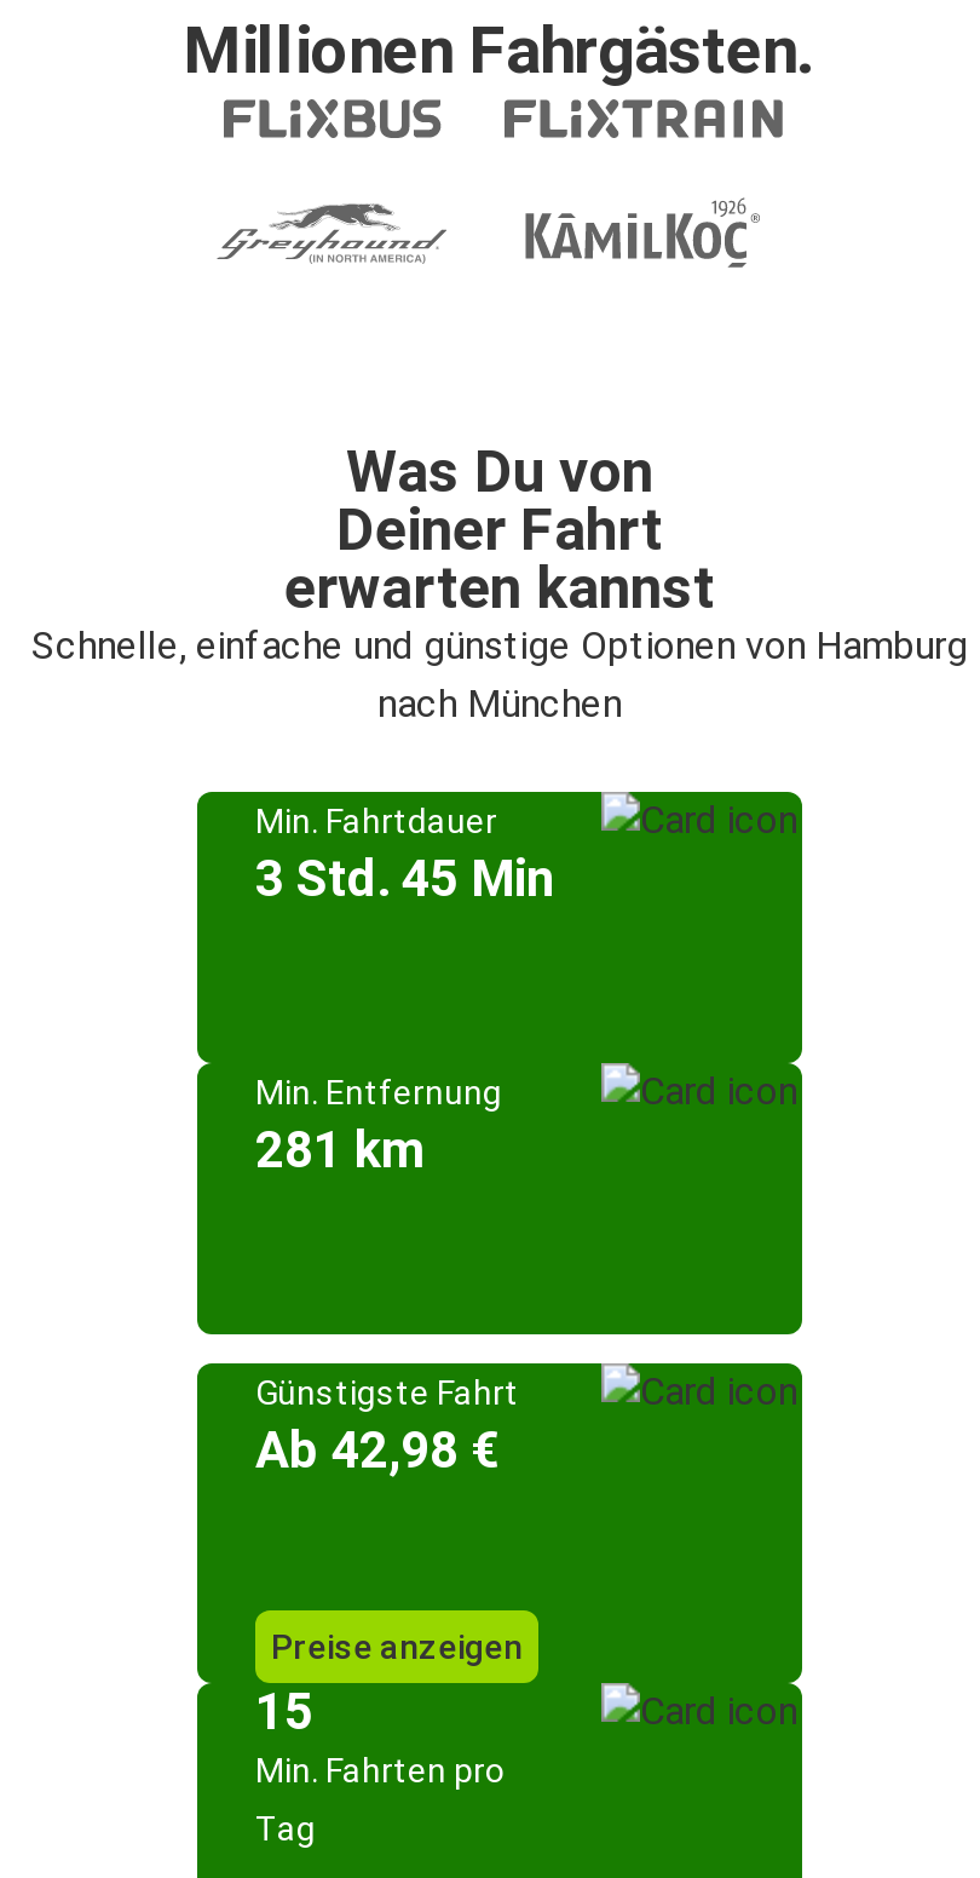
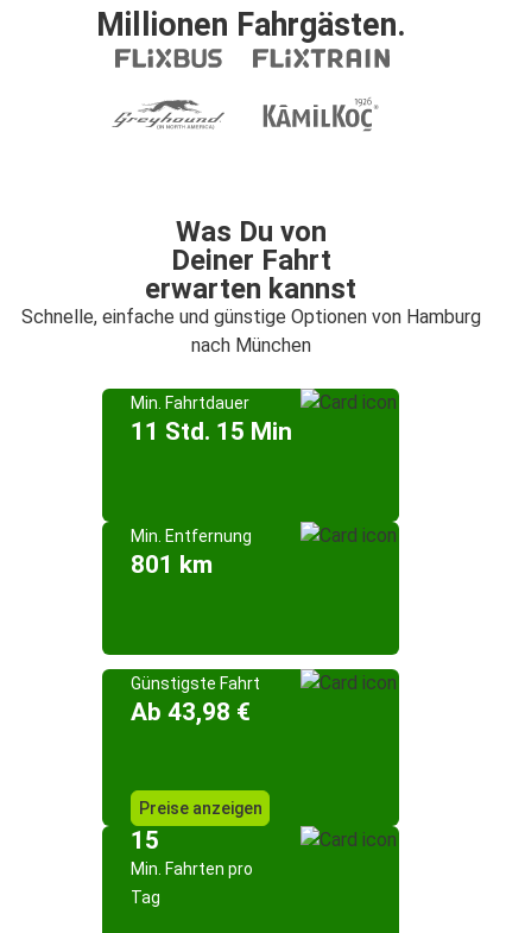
[255,850,555,908] 3 Std. 45 Min -> [131,417,292,446] 11 Std. 15 Min
[255,1121,422,1179] 281 km -> [131,550,213,579] 801 km
[255,1422,500,1480] Ab 42,98 € -> [131,698,251,726] Ab 43,98 €

